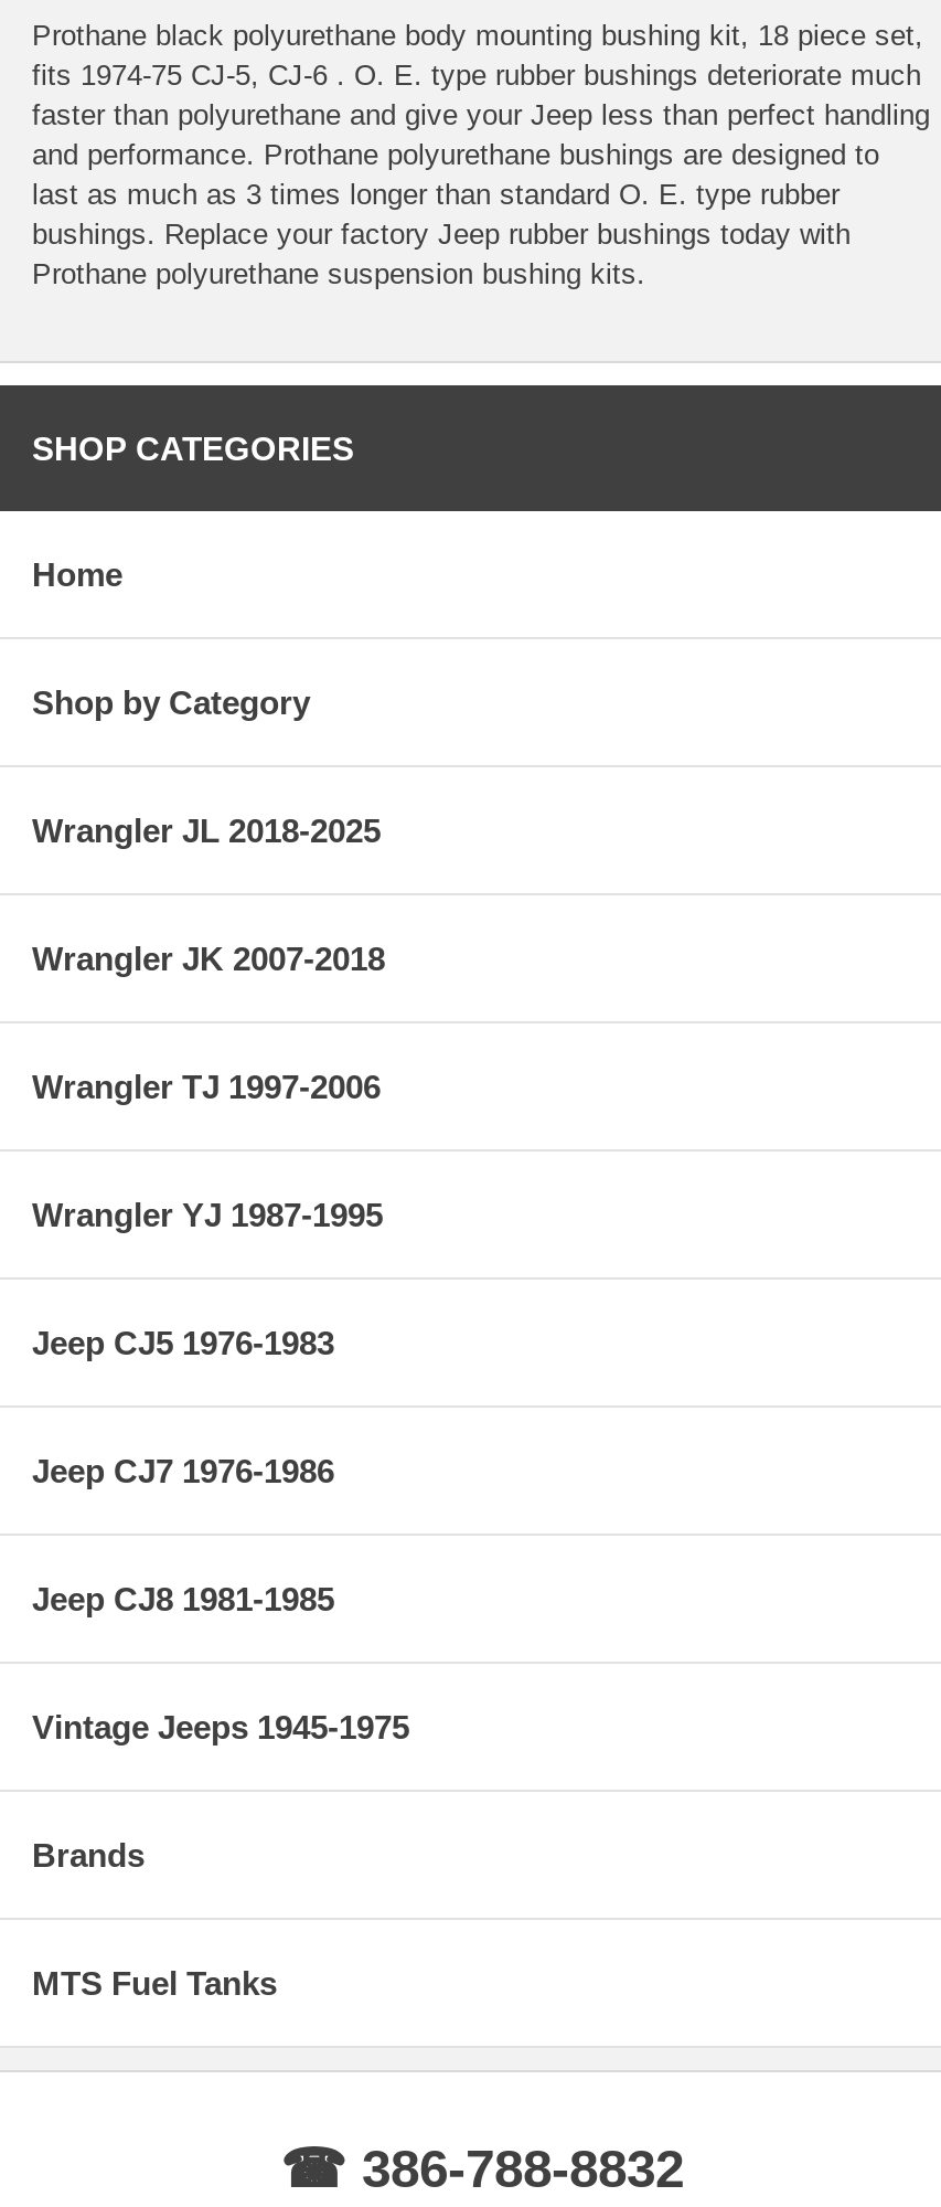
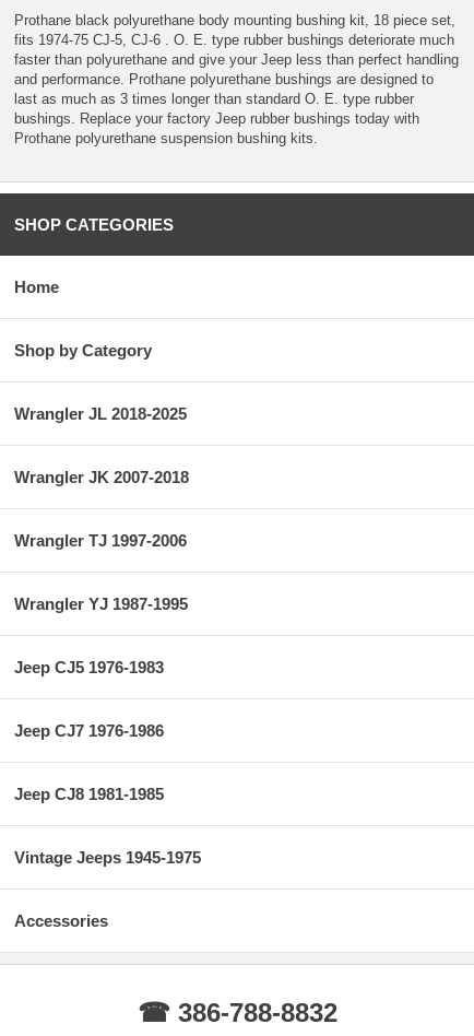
[32,1836,277,2001] Brands | MTS Fuel Tanks -> [14,911,108,930] Accessories

